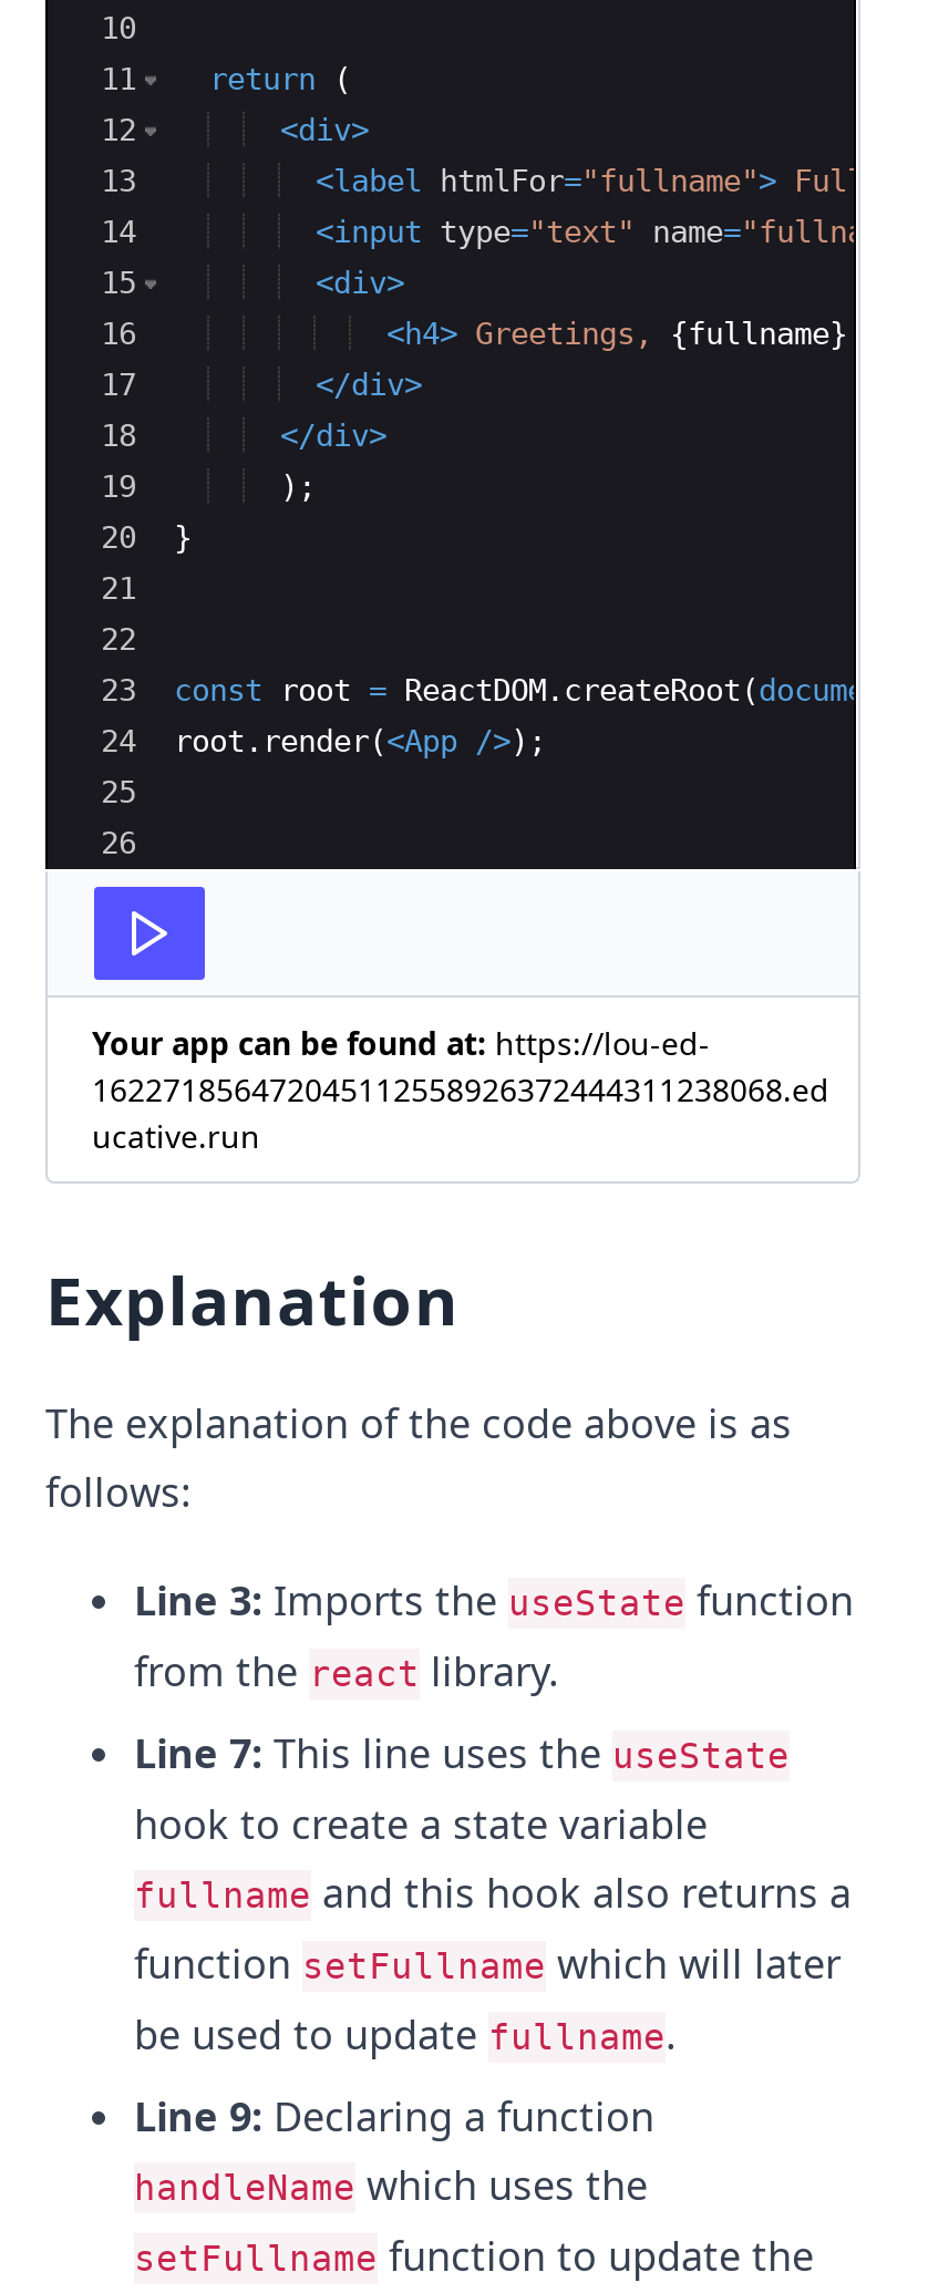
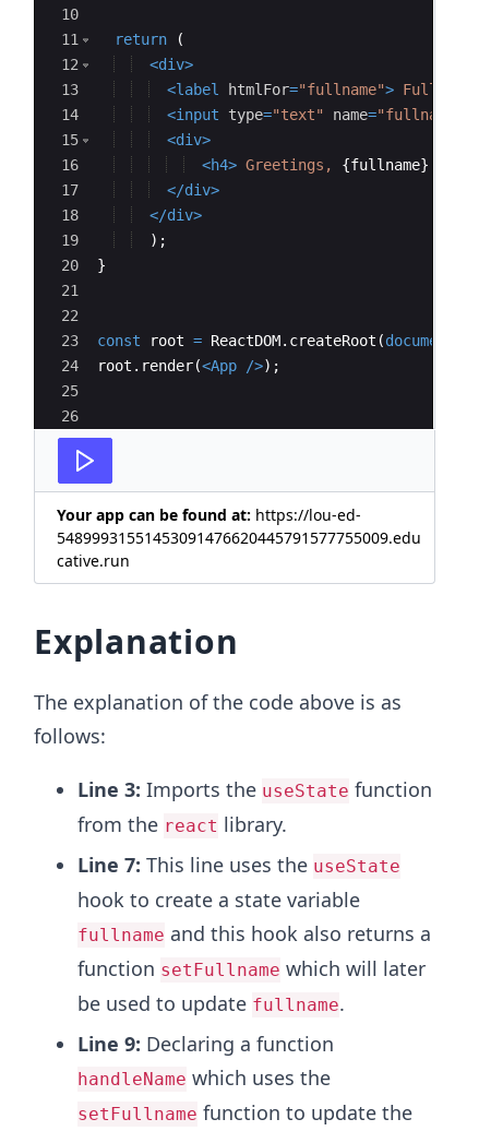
[92,1068,829,1157] 162271856472045112558926372444311238068.ed | ucative.run -> [57,527,421,571] 54899931551453091476620445791577755009.edu | cative.run

